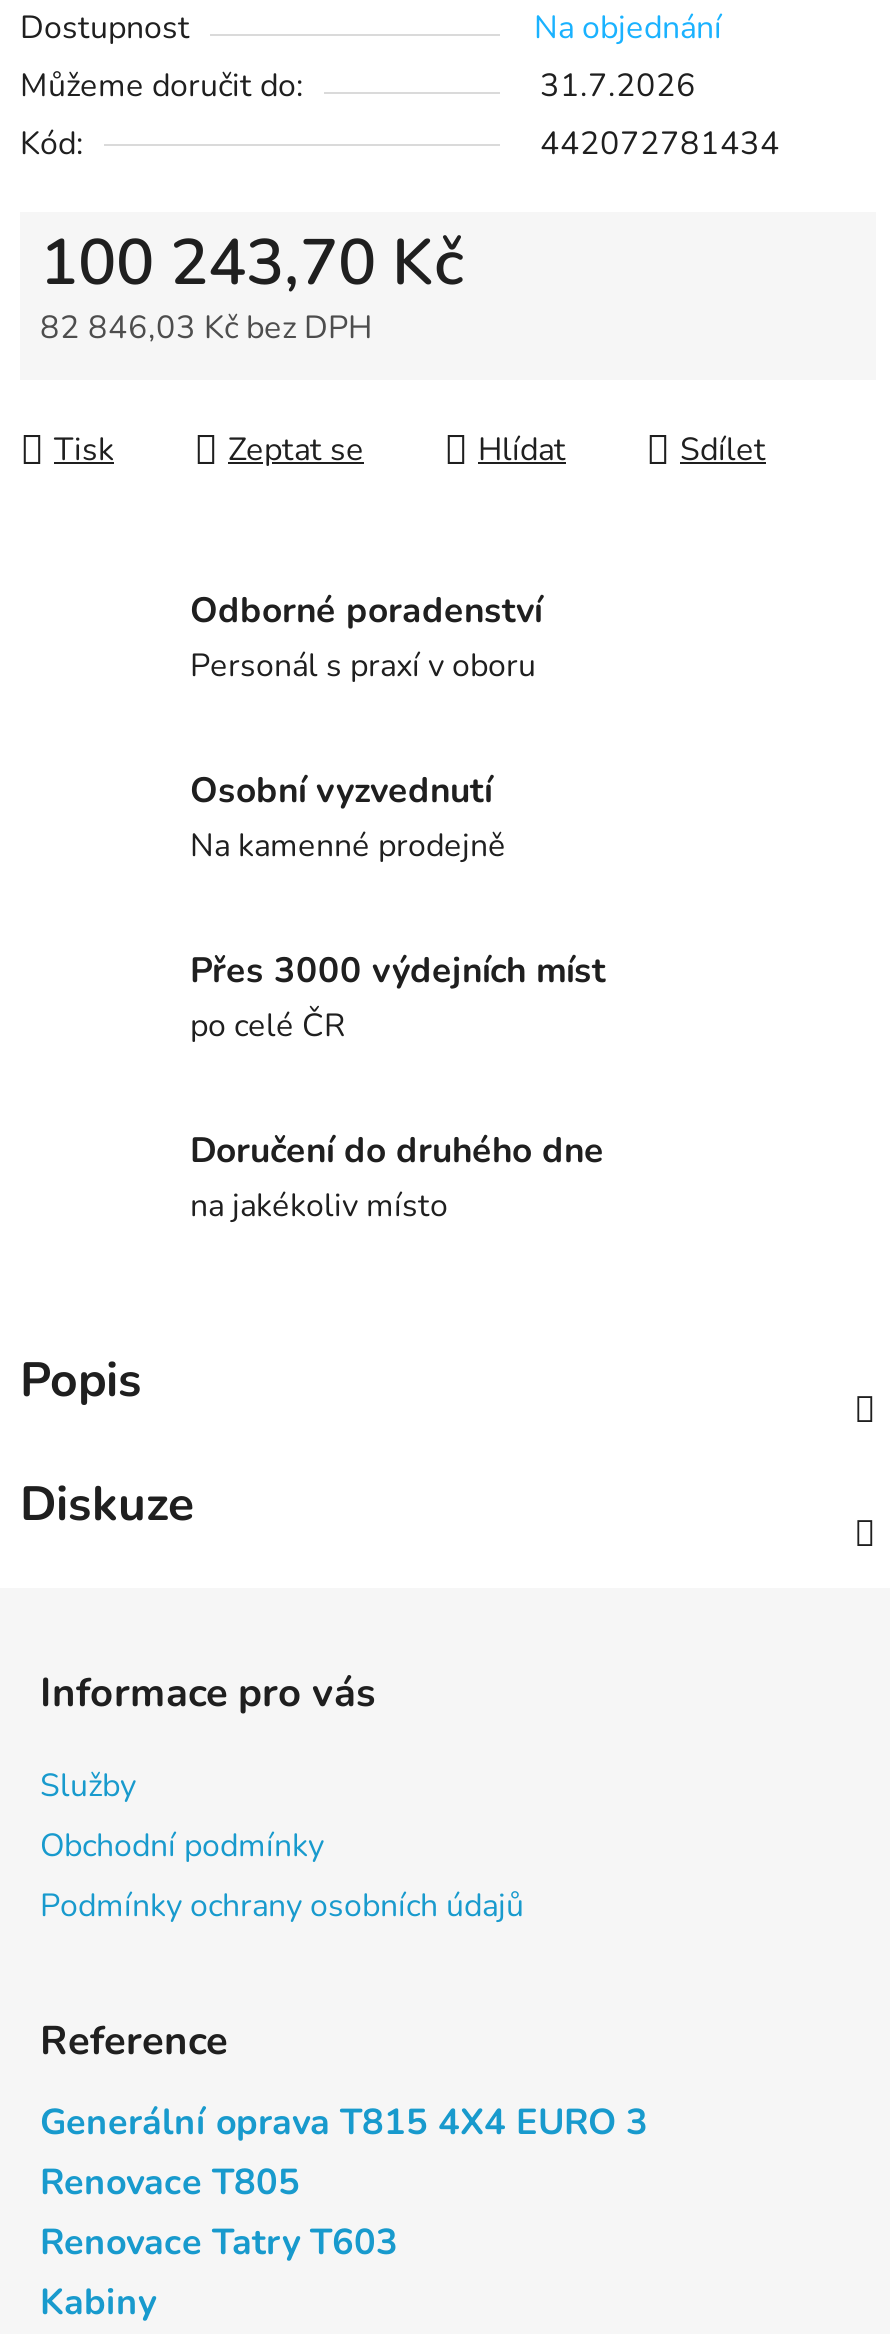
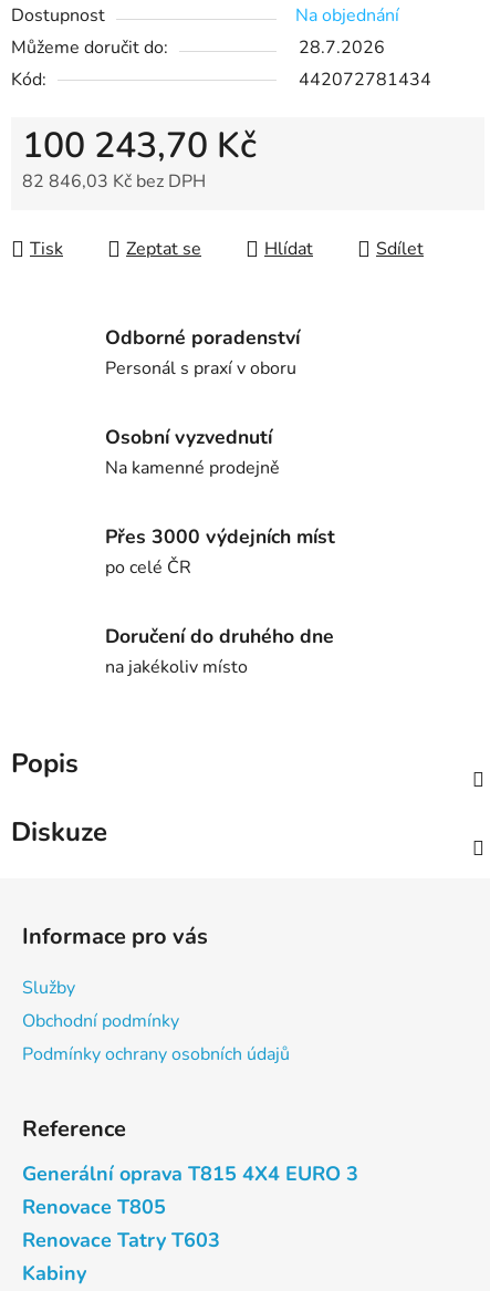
[540,64,696,108] 31.7.2026 -> [299,36,385,60] 28.7.2026

